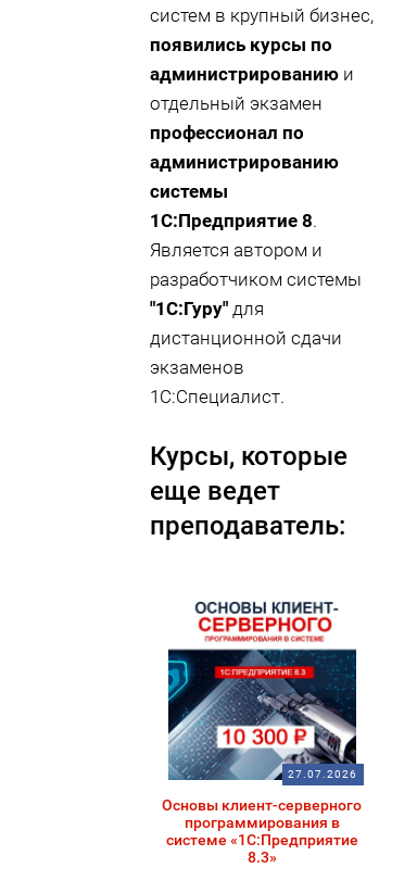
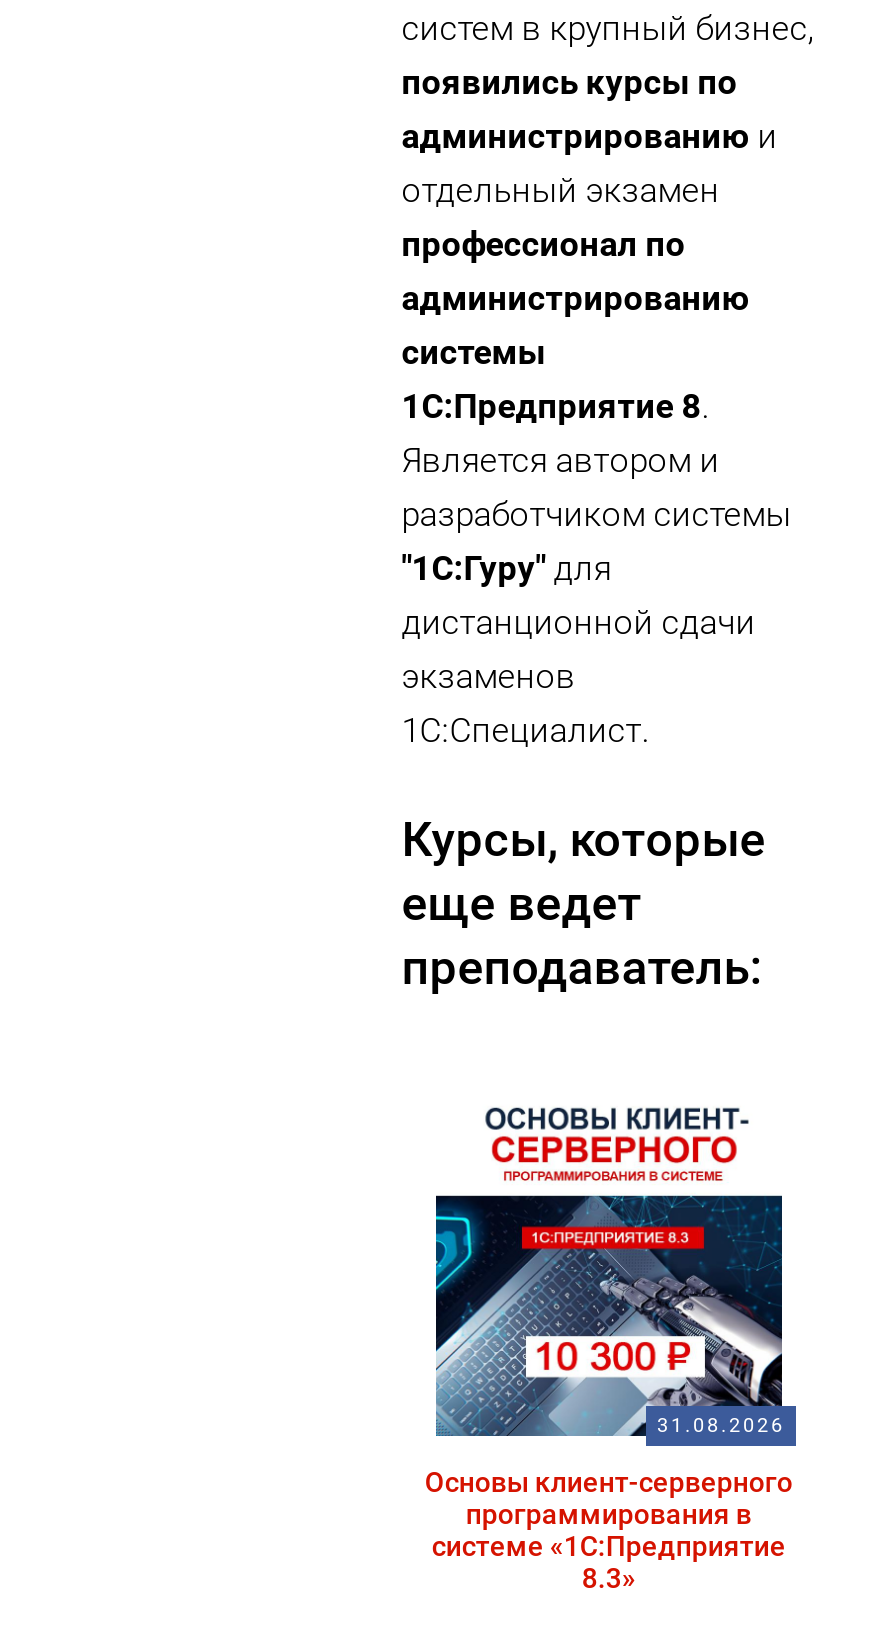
[288,768,358,780] 27.07.2026 -> [657,1415,785,1437] 31.08.2026

